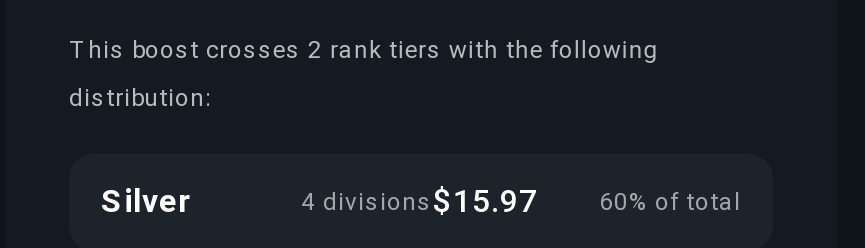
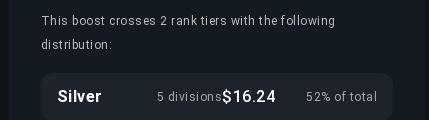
[301,181,538,219] 4 divisions$15.97 -> [157,86,275,105] 5 divisions$16.24
[599,187,741,215] 60% of total -> [306,89,377,103] 52% of total

